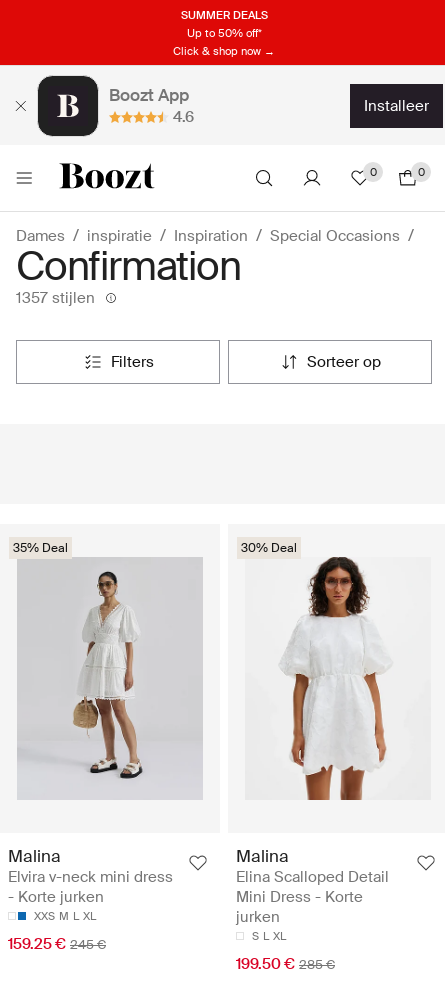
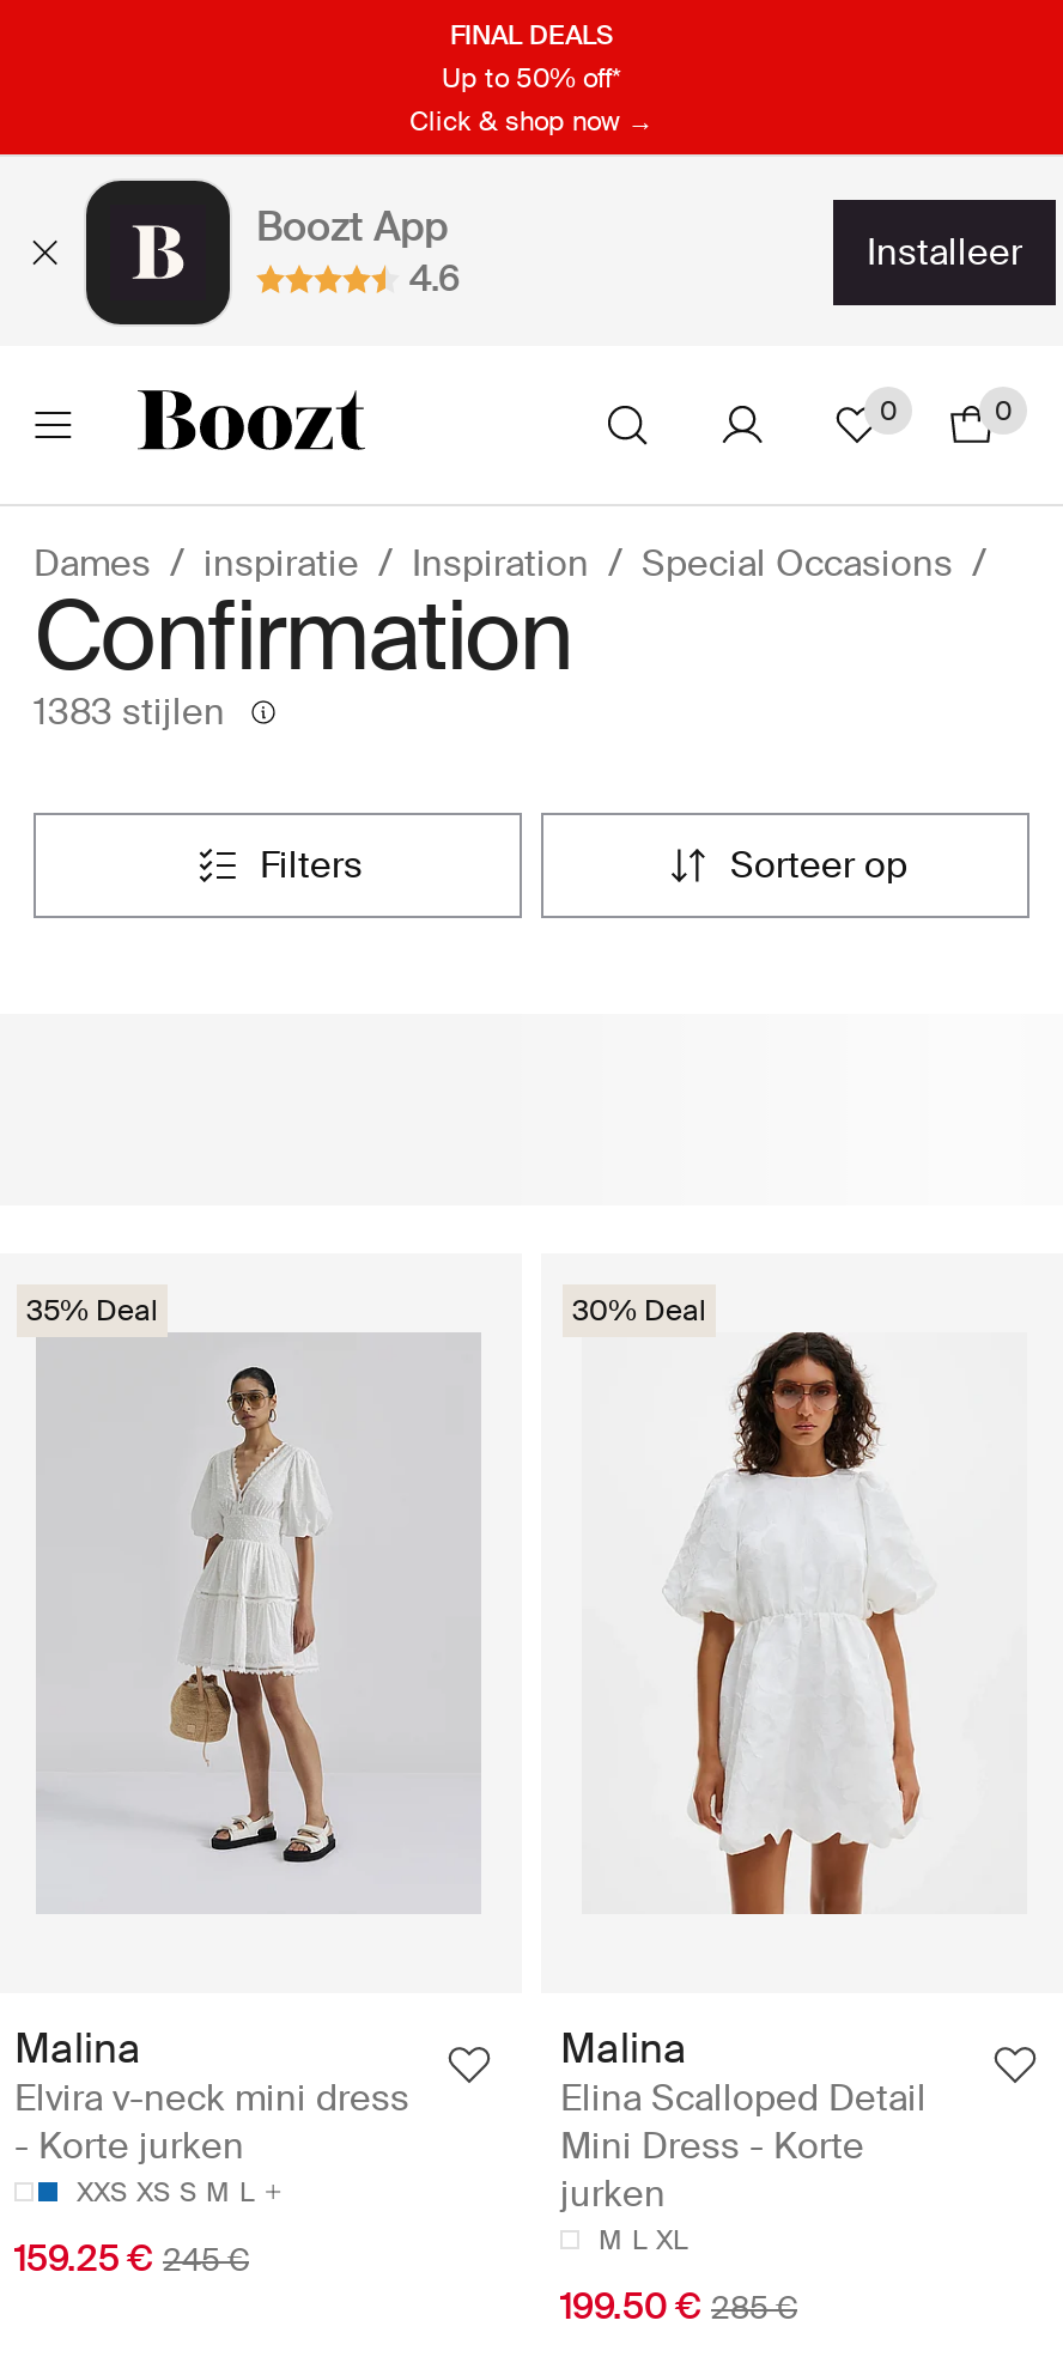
[180,7,267,21] SUMMER DEALS -> [450,17,613,50] FINAL DEALS
[16,288,95,308] 1357 stijlen -> [34,689,225,737] 1383 stijlen
[34,909,96,923] XXS M L XL -> [77,2176,254,2210] XXS XS S M L
[252,929,286,943] S L XL -> [599,2224,687,2257] M L XL

